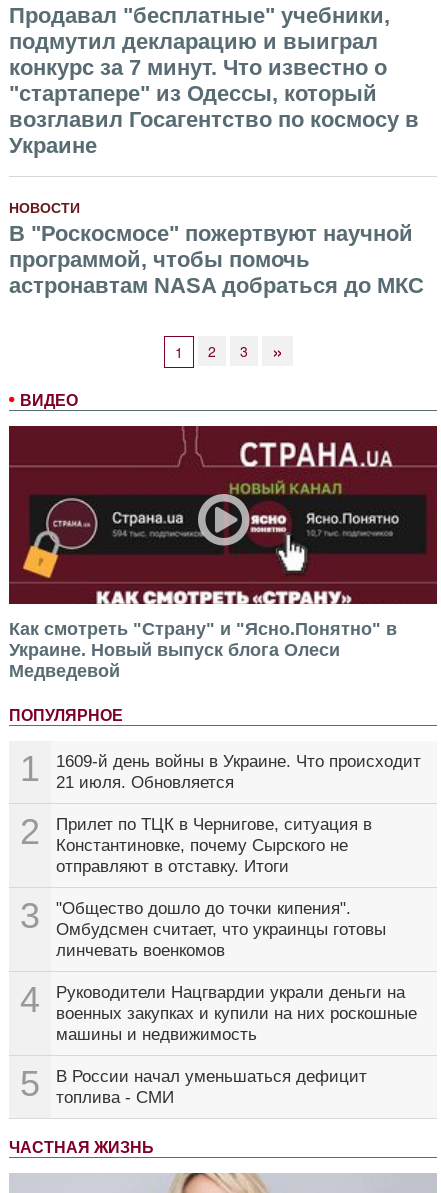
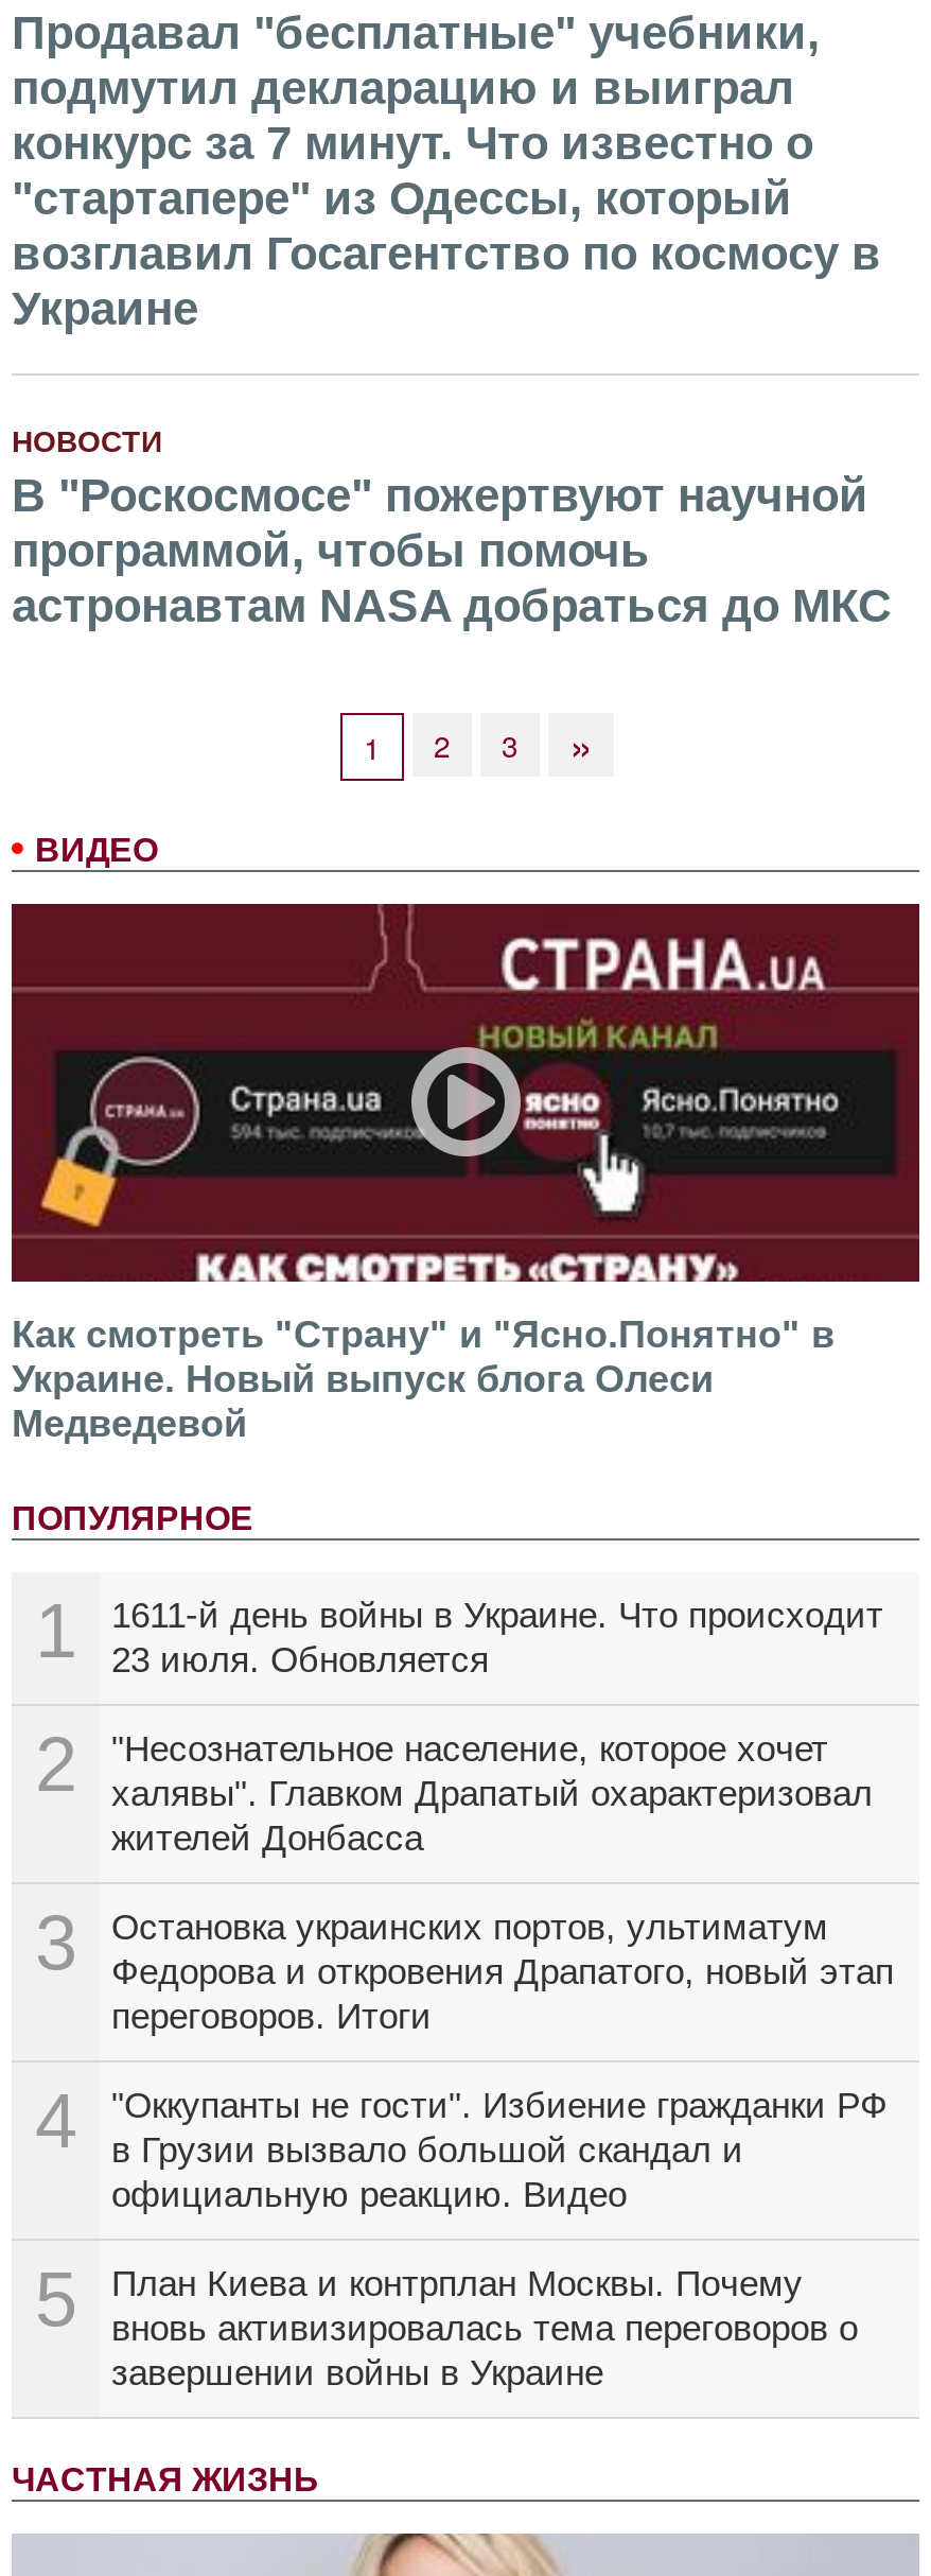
[56,752,421,771] 1609-й день войны в Украине. Что происходит -> [111,1595,883,1636] 1611-й день войны в Украине. Что происходит
[56,773,234,792] 21 июля. Обновляется -> [111,1640,489,1680] 23 июля. Обновляется
[56,815,372,876] Прилет по ТЦК в Чернигове, ситуация в | Константиновке, почему Сырского не | отправляют в отставку. Итоги -> [111,1729,873,1859] "Несознательное население, которое хочет | халявы". Главком Драпатый охарактеризовал | жителей Донбасса
[56,899,386,960] "Общество дошло до точки кипения". | Омбудсмен считает, что украинцы готовы | линчевать военкомов -> [111,1907,894,2037] Остановка украинских портов, ультиматум | Федорова и откровения Драпатого, новый этап | переговоров. Итоги
[56,983,417,1044] Руководители Нацгвардии украли деньги на | военных закупках и купили на них роскошные | машины и недвижимость -> [111,2086,888,2215] "Оккупанты не гости". Избиение гражданки РФ | в Грузии вызвало большой скандал и | официальную реакцию. Видео
[56,1067,367,1107] В России начал уменьшаться дефицит | топлива - СМИ -> [111,2264,858,2393] План Киева и контрплан Москвы. Почему | вновь активизировалась тема переговоров о | завершении войны в Украине

